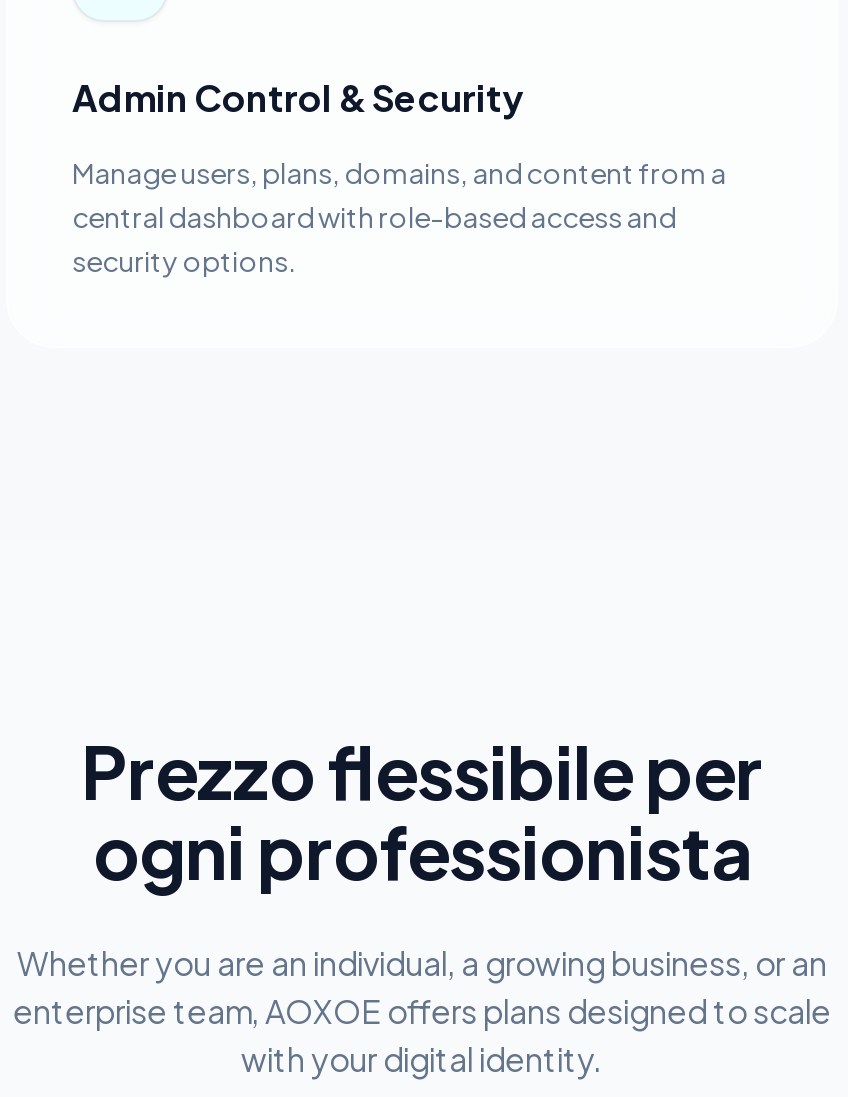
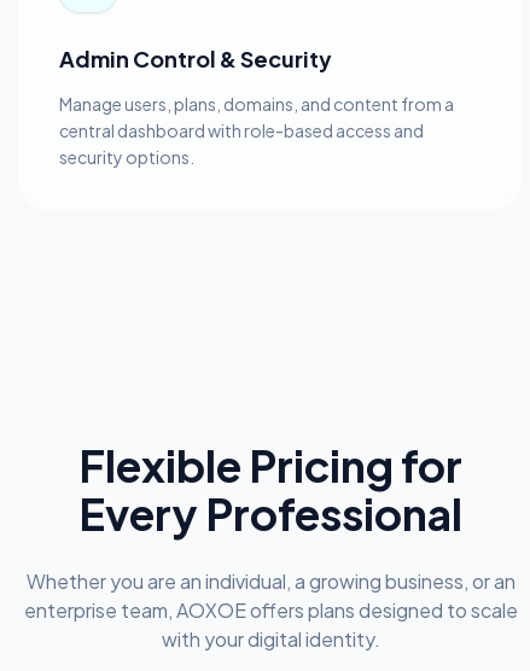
[81,726,763,896] Prezzo flessibile per | ogni professionista -> [78,438,462,541] Flexible Pricing for | Every Professional

